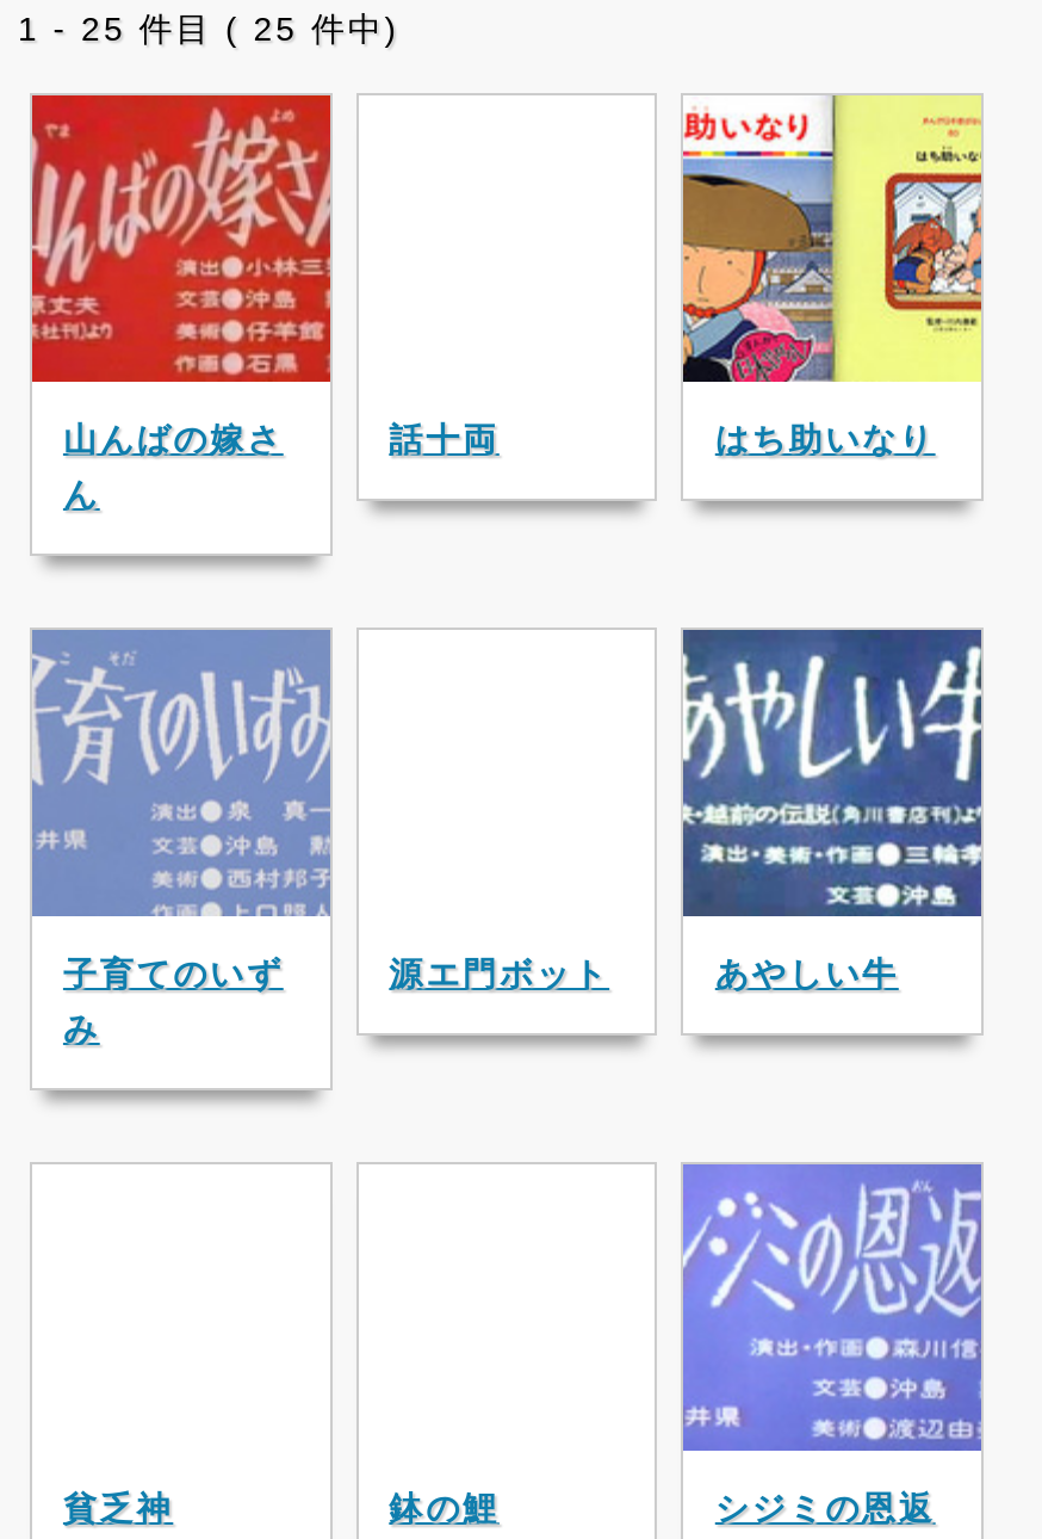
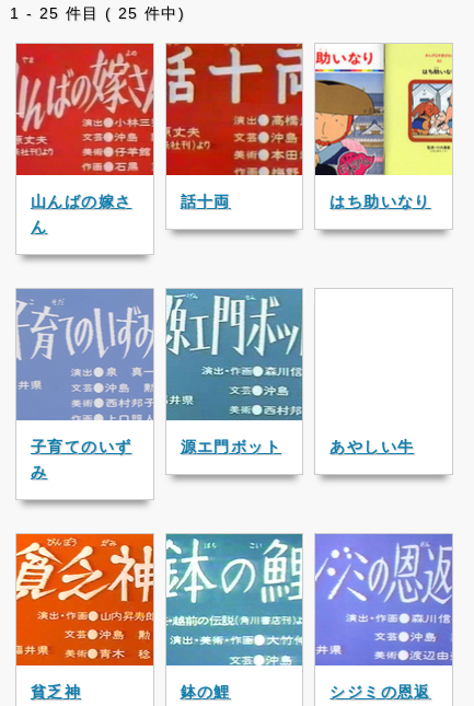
none -> [165,43,303,176] [image]
none -> [165,288,303,421] [image]
[681,628,984,919] [image] -> none
none -> [15,533,154,667] [image]
none -> [165,533,303,667] [image]

